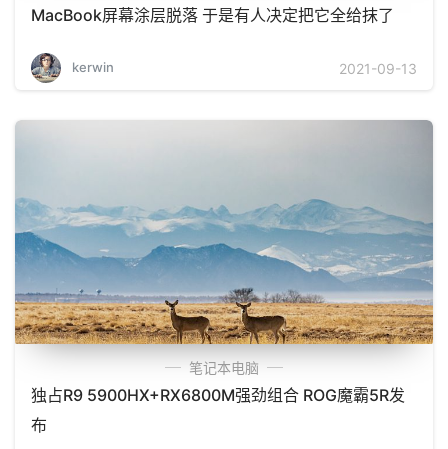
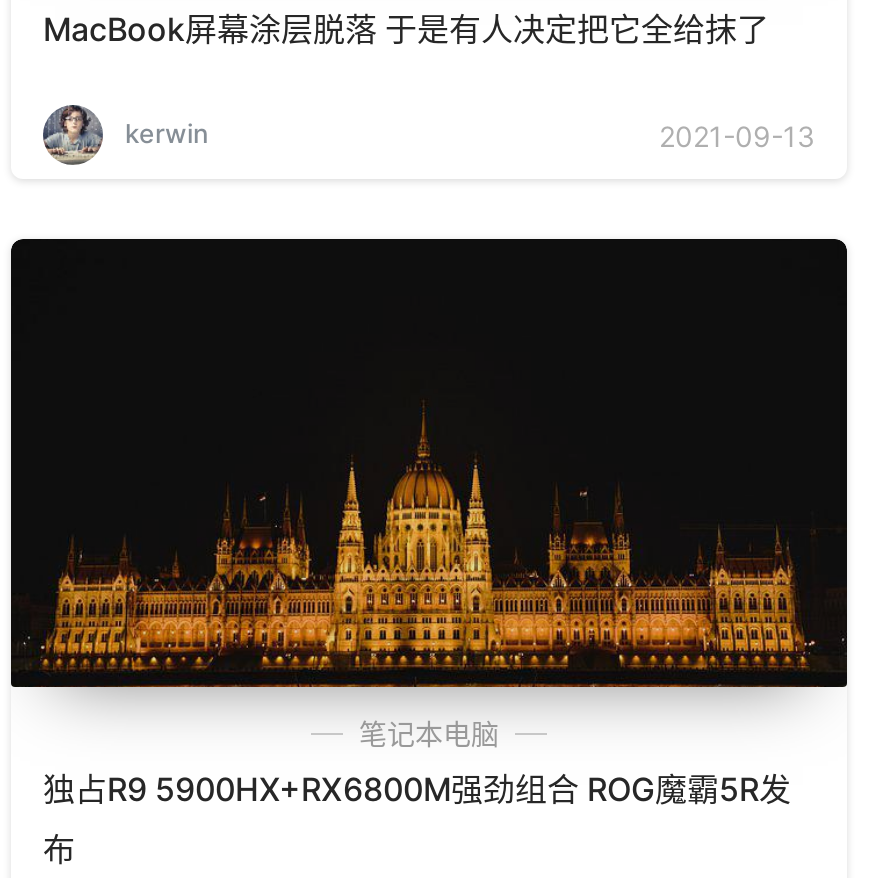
[14,120,434,345] [image] -> [9,237,849,689] [image]

